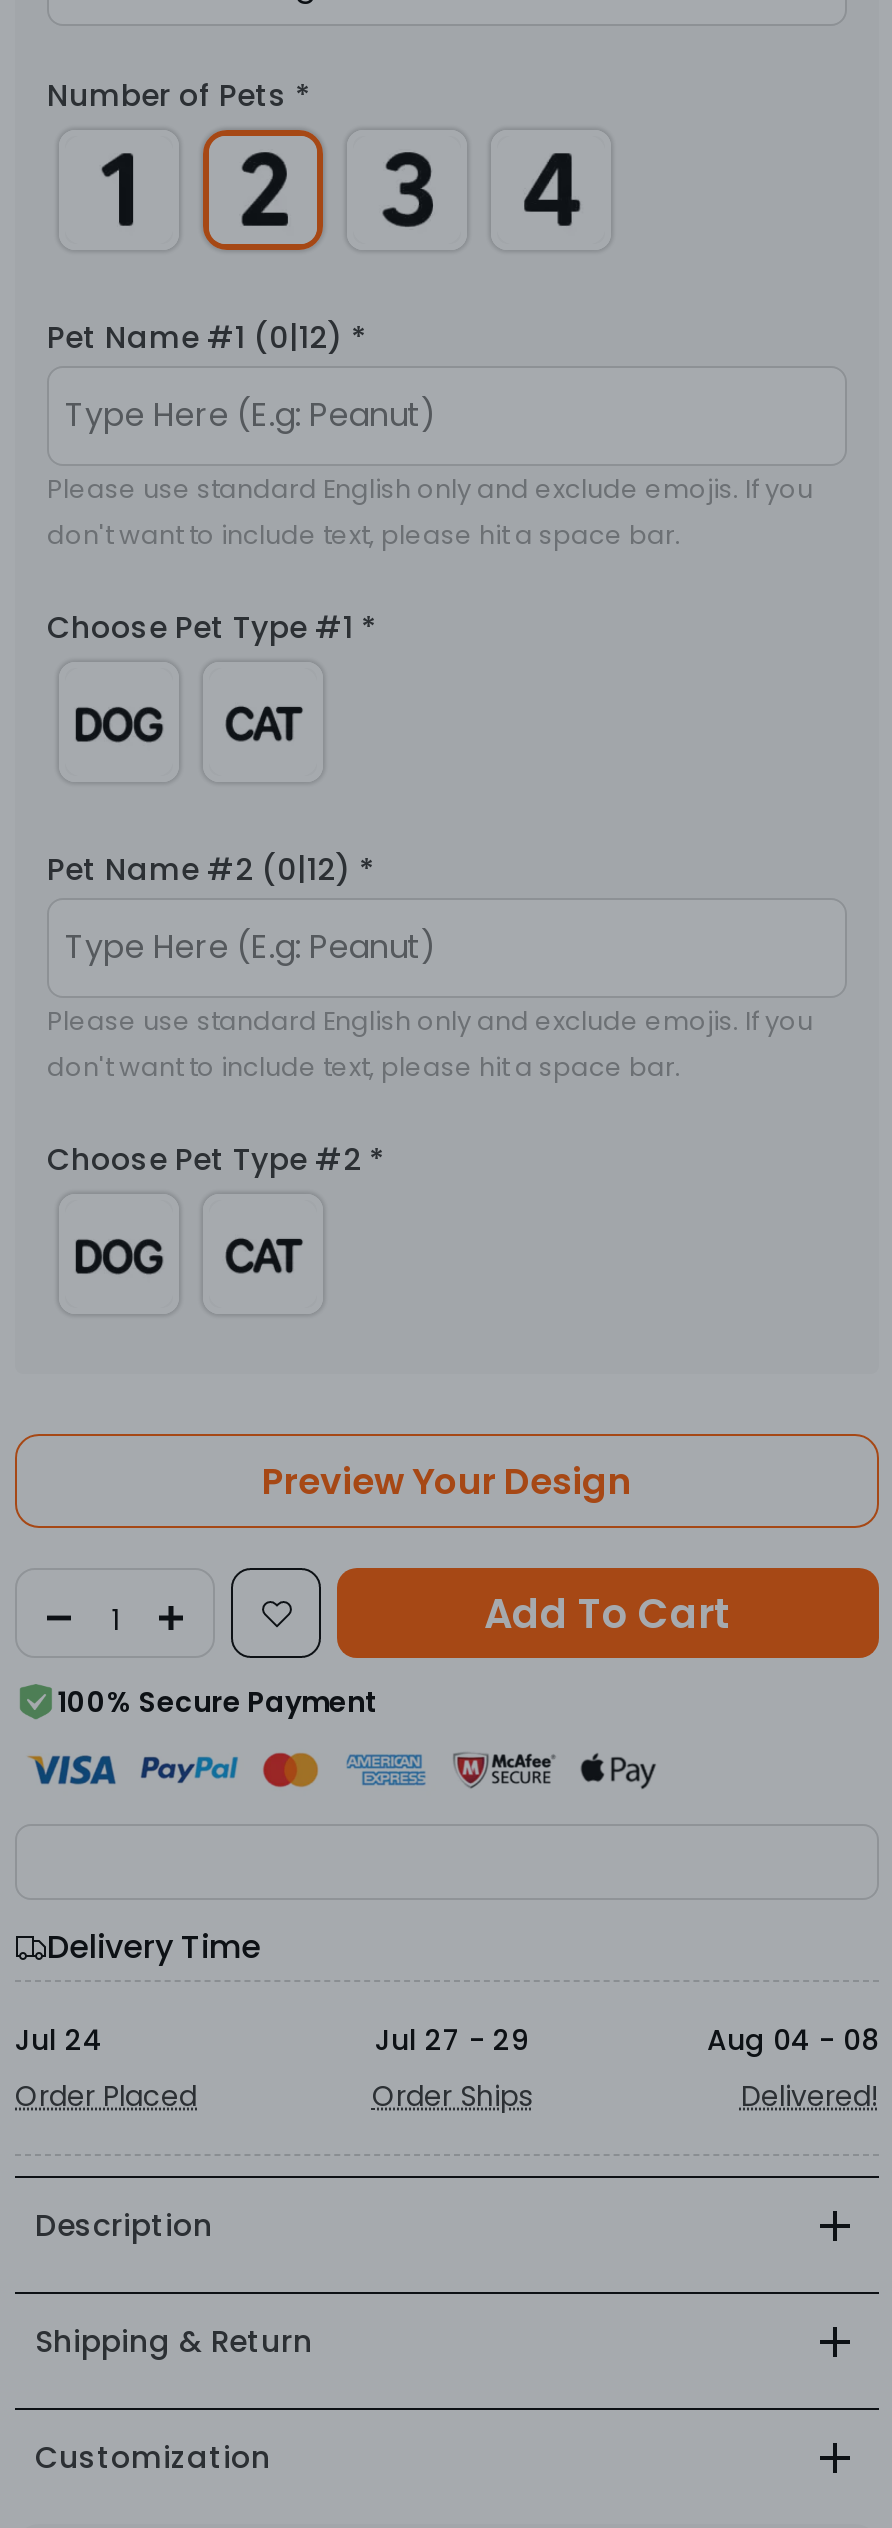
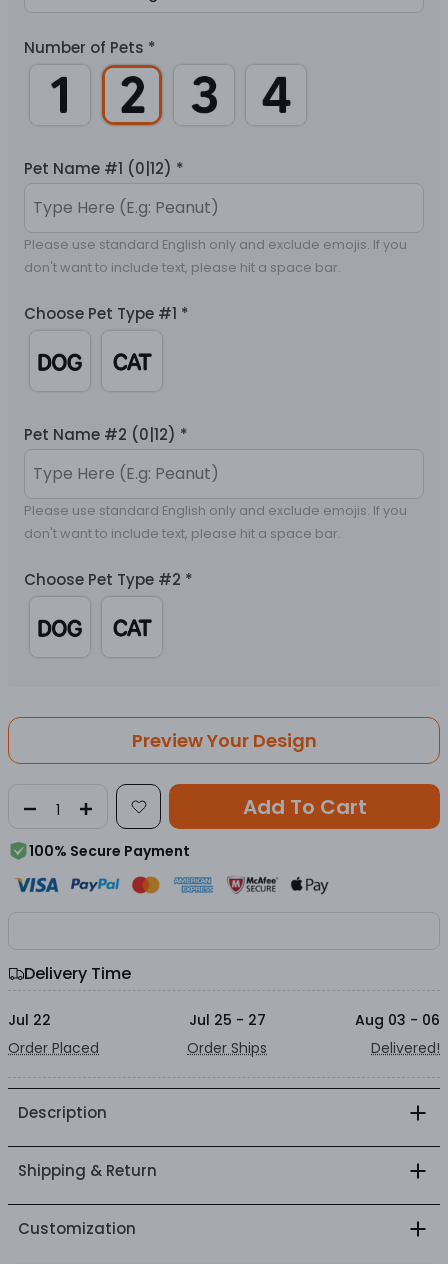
[15,2020,103,2060] Jul 24 -> [8,1010,51,1030] Jul 22
[375,2020,529,2060] Jul 27 - 29 -> [188,1010,265,1030] Jul 25 - 27
[707,2020,879,2060] Aug 04 - 08 -> [355,1010,440,1030] Aug 03 - 06

